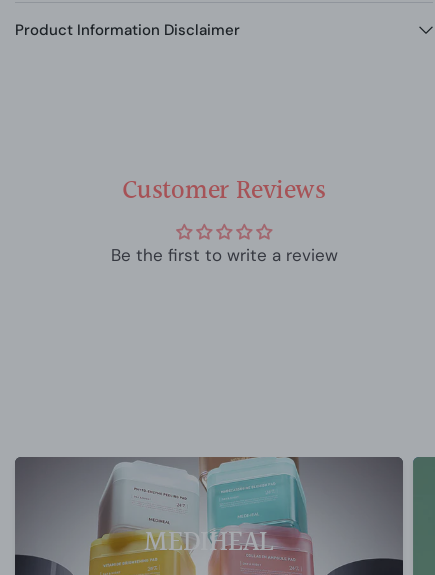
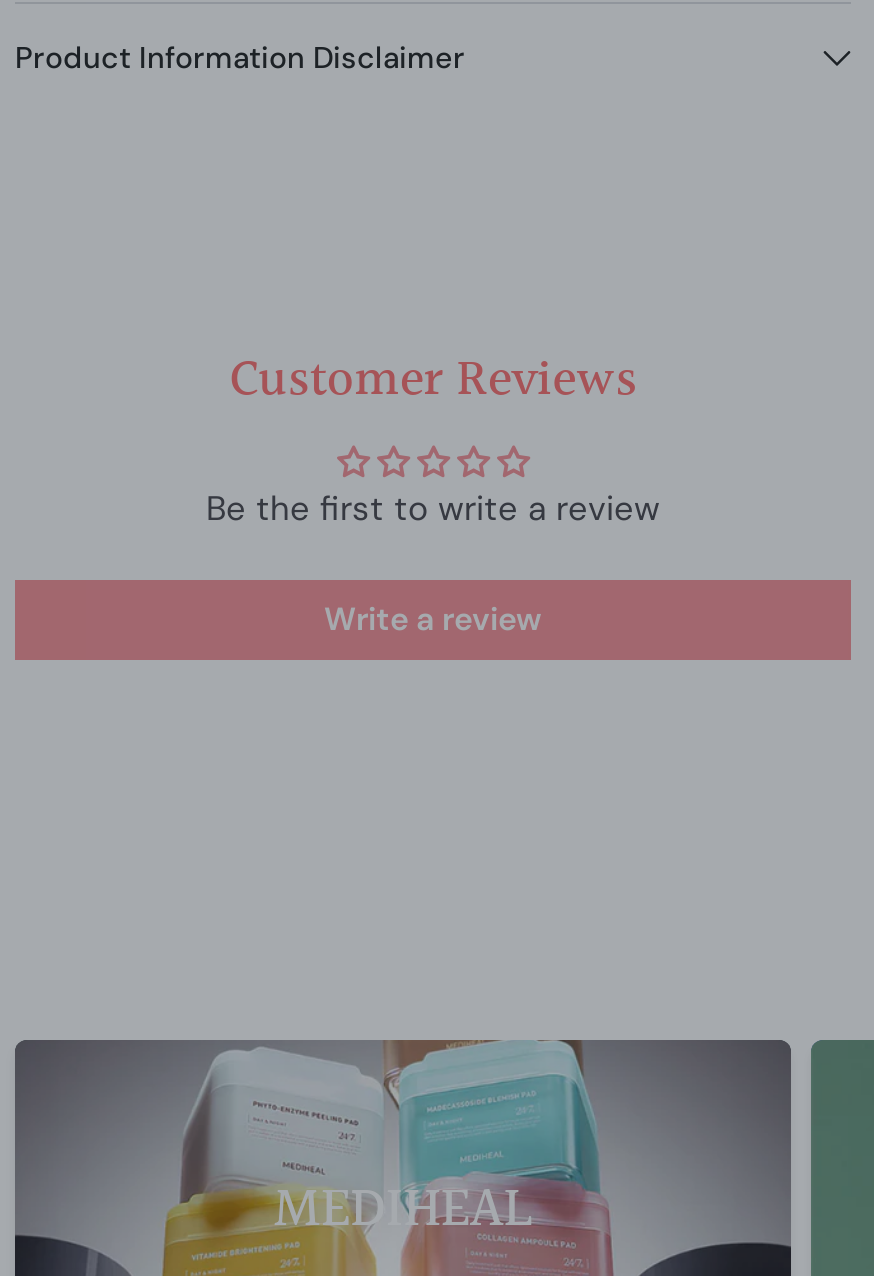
none -> [324,597,542,639] Write a review

